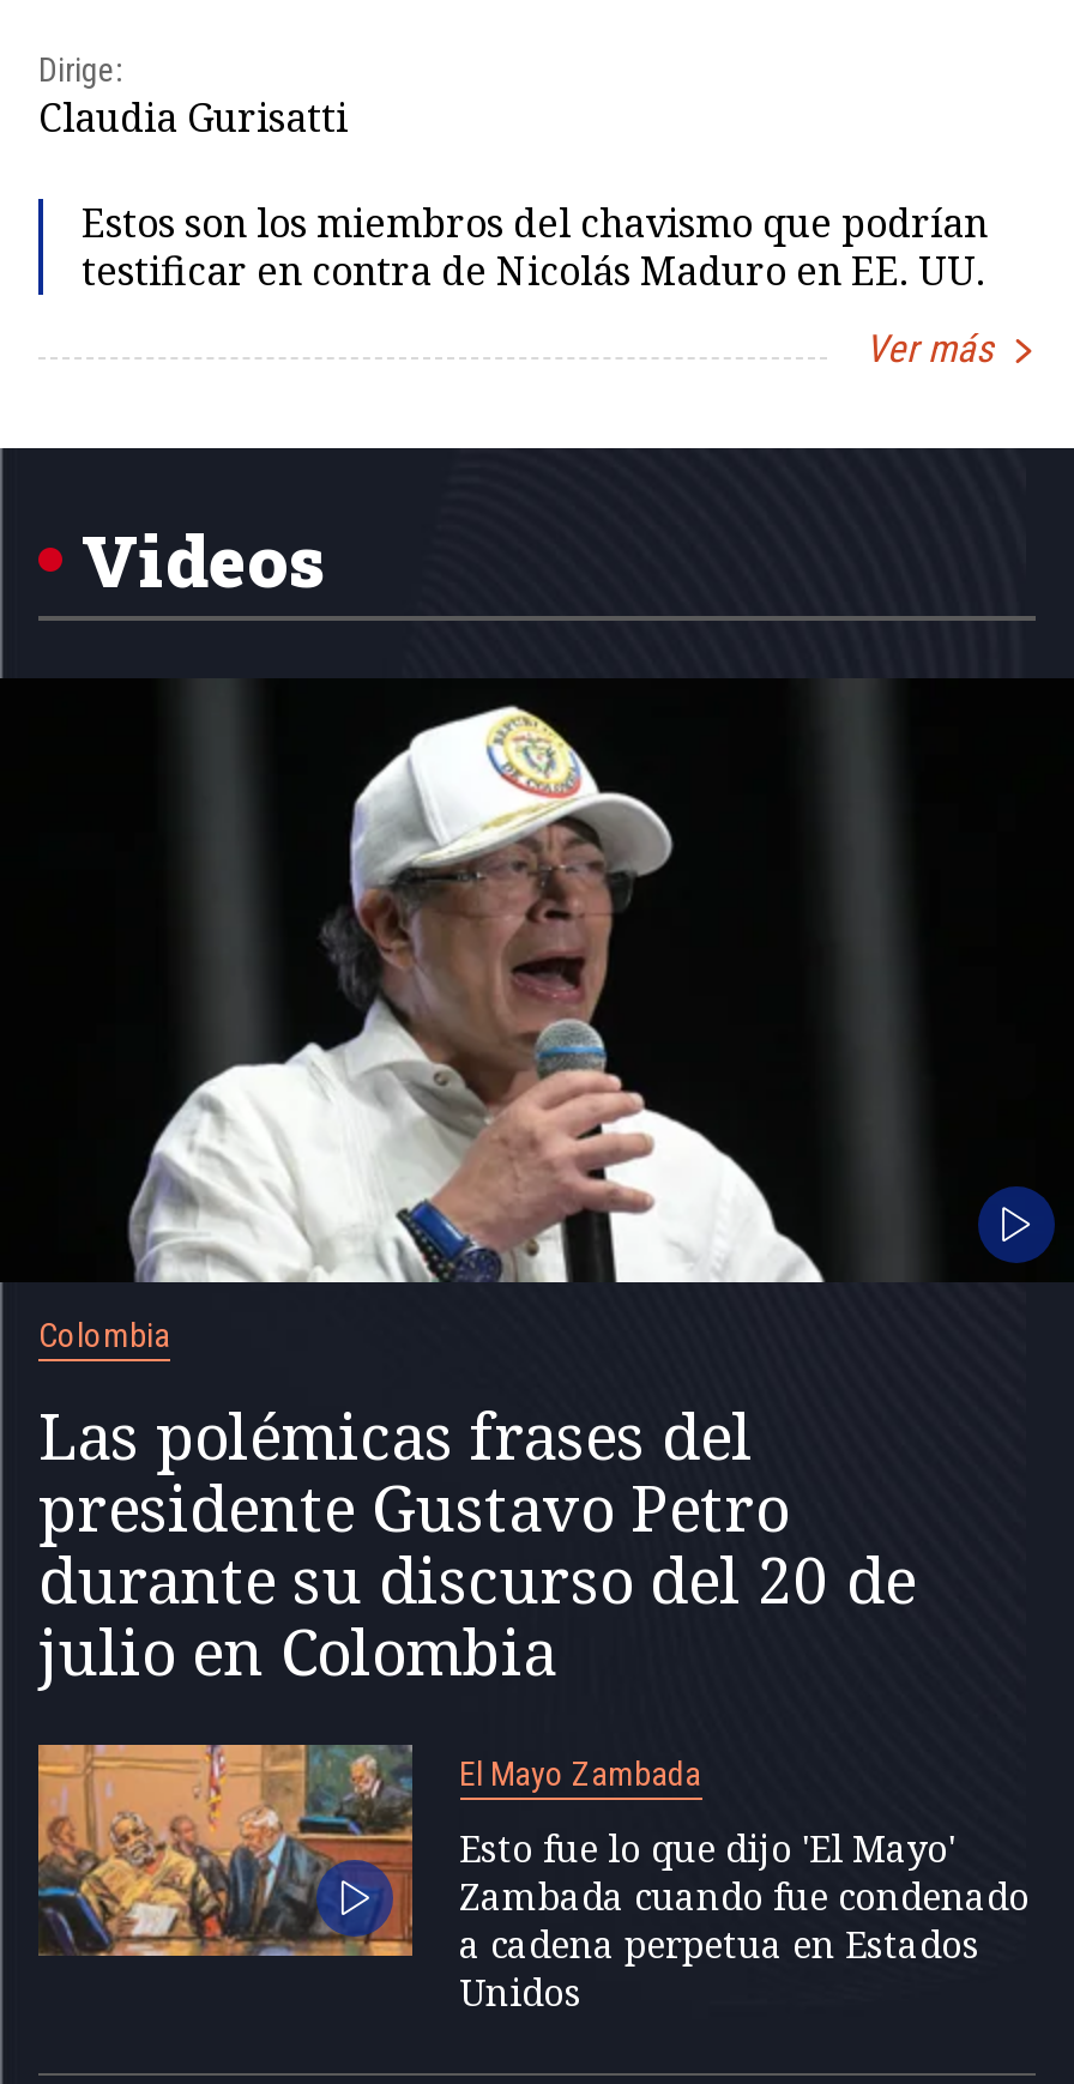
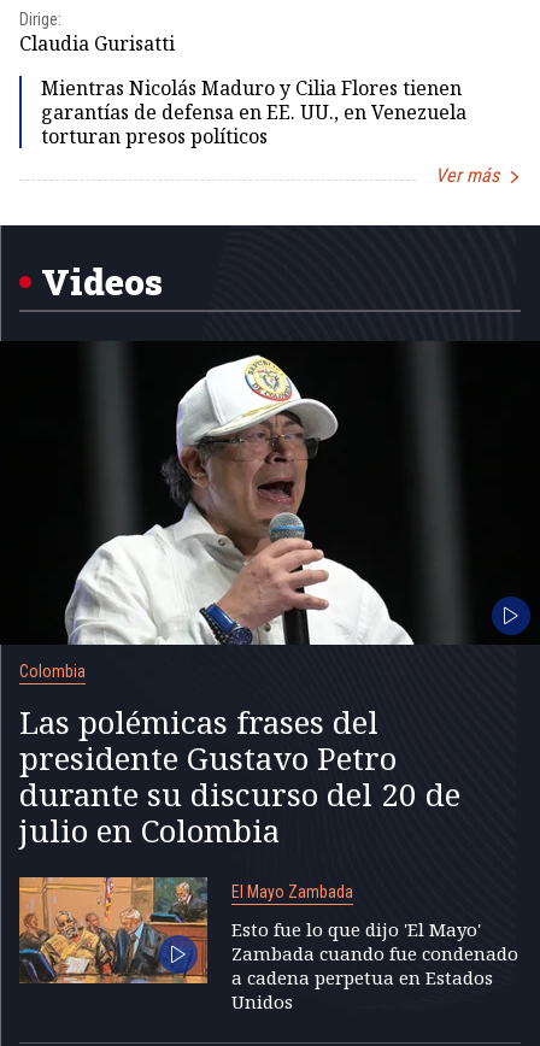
[82,195,988,296] Estos son los miembros del chavismo que podrían | testificar en contra de Nicolás Maduro en EE. UU. -> [41,75,466,150] Mientras Nicolás Maduro y Cilia Flores tienen | garantías de defensa en EE. UU., en Venezuela | torturan presos políticos

